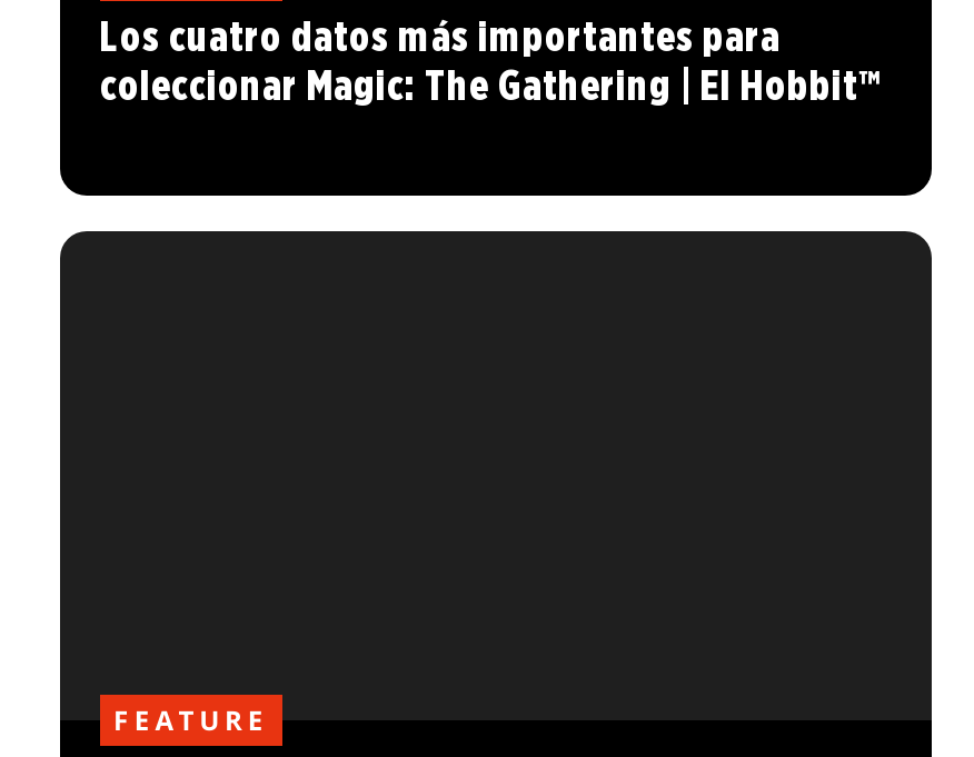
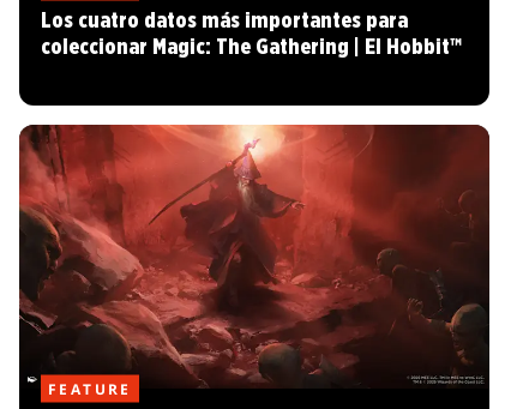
none -> [18,124,489,384] [image]

